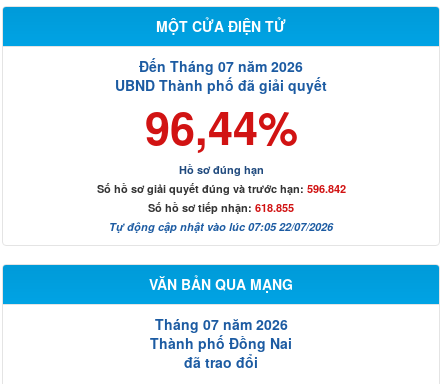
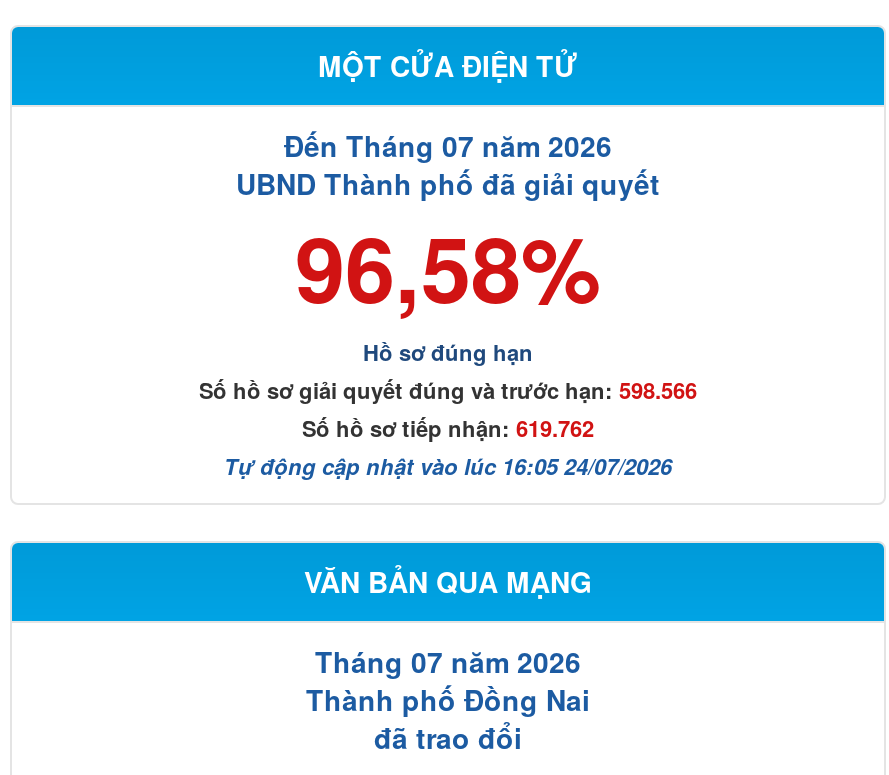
[144,94,297,159] 96,44% -> [295,202,601,332] 96,58%
[96,181,345,196] Số hồ sơ giải quyết đúng và trước hạn: 596.842 -> [199,376,697,406] Số hồ sơ giải quyết đúng và trước hạn: 598.566
[148,200,294,215] Số hồ sơ tiếp nhận: 618.855 -> [302,414,594,444] Số hồ sơ tiếp nhận: 619.762
[109,219,333,234] Tự động cập nhật vào lúc 07:05 22/07/2026 -> [224,452,672,482] Tự động cập nhật vào lúc 16:05 24/07/2026

